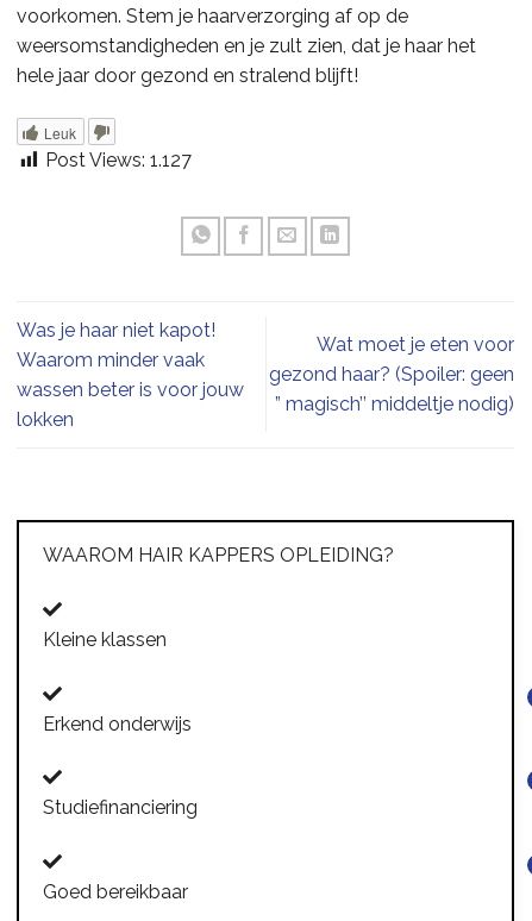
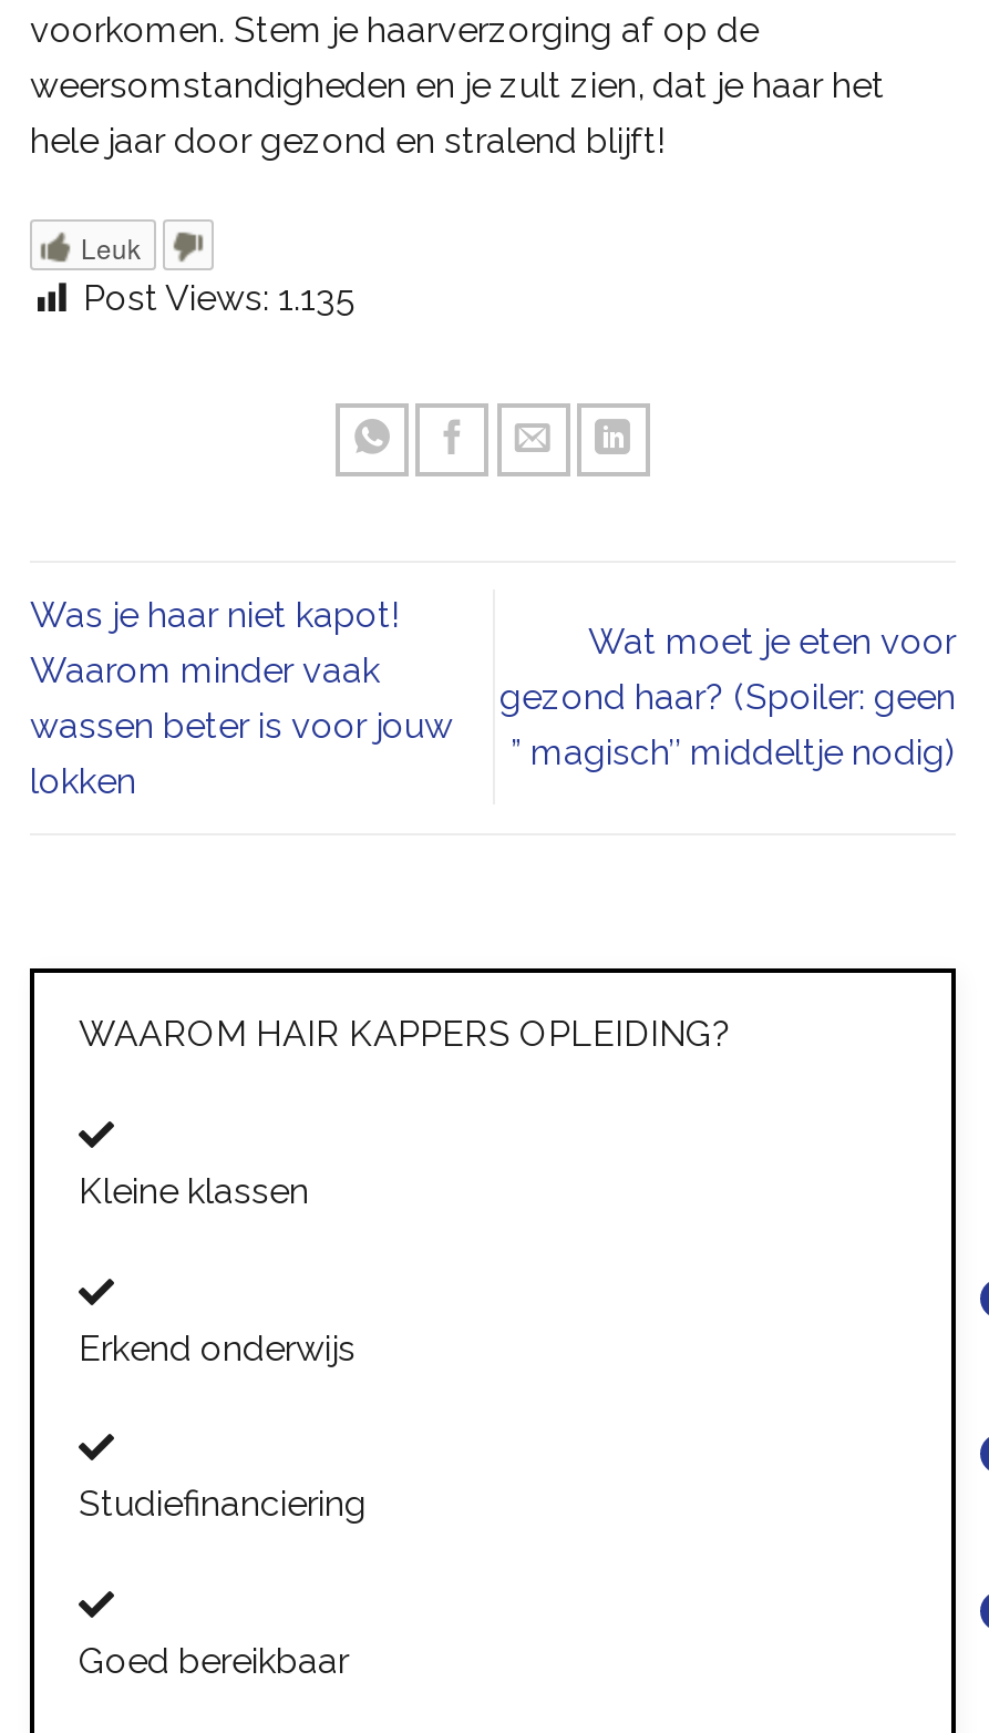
[45,149,192,172] Post Views: 1.127 -> [83,278,356,320] Post Views: 1.135

